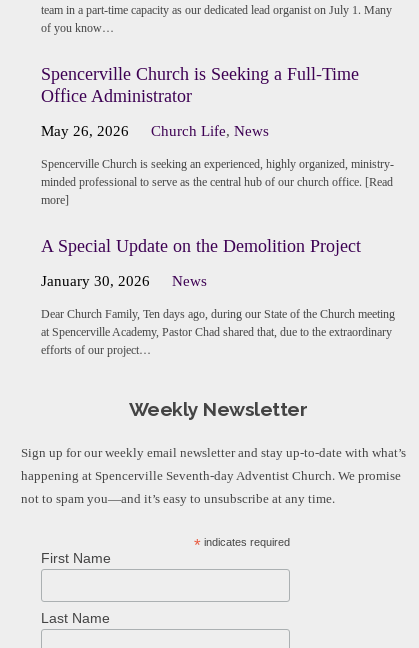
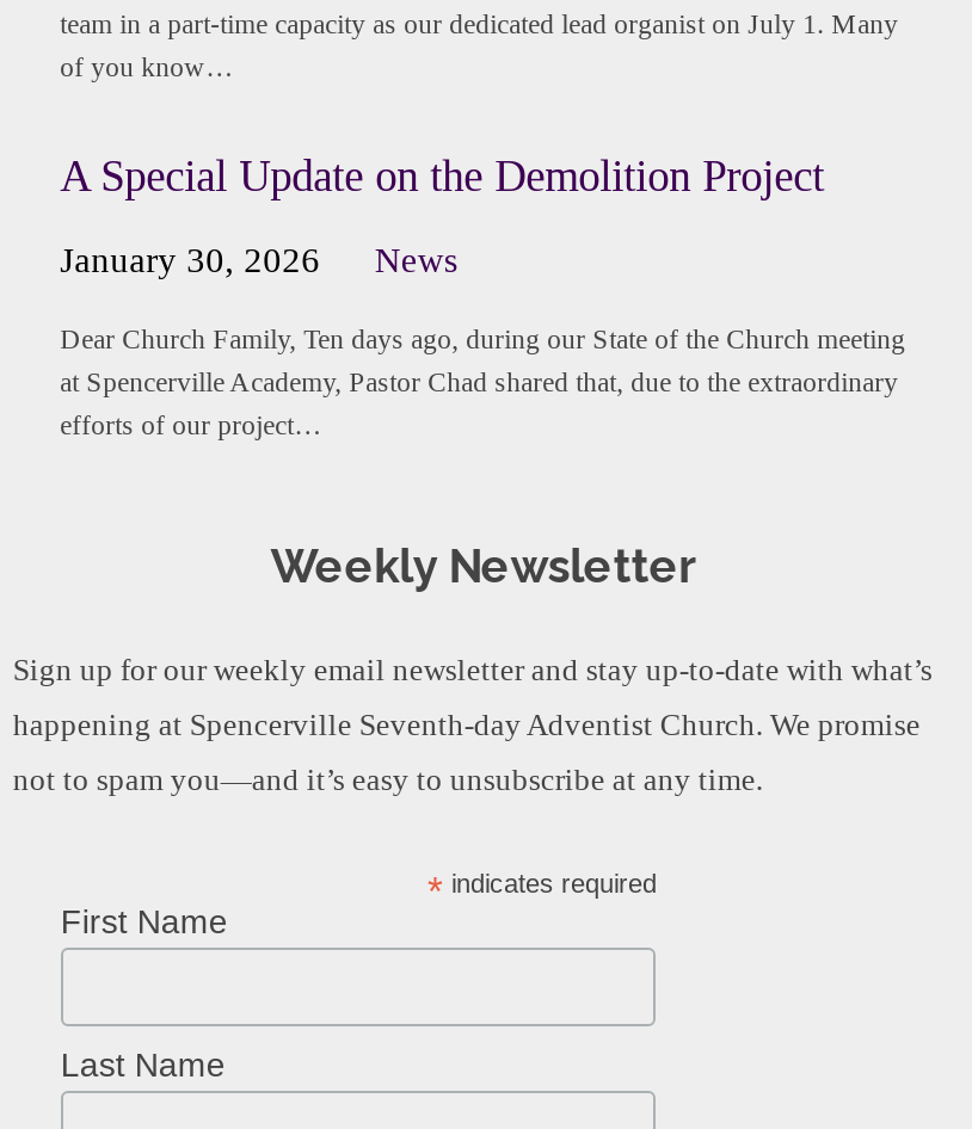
[41,64,394,206] Spencerville Church is Seeking a Full-Time | Office Administrator | May 26, 2026 | Church Life, News | Spencerville Church is seeking an experienced, highly organized, ministry- | minded professional to serve as the central hub of our church office. [Read | more] -> none

